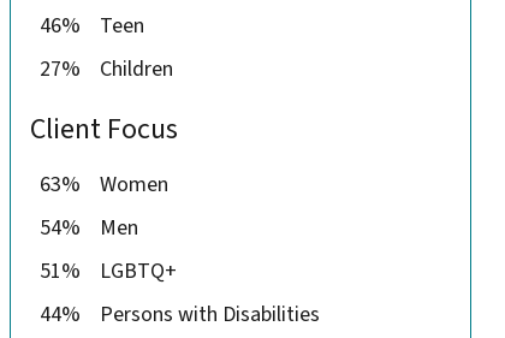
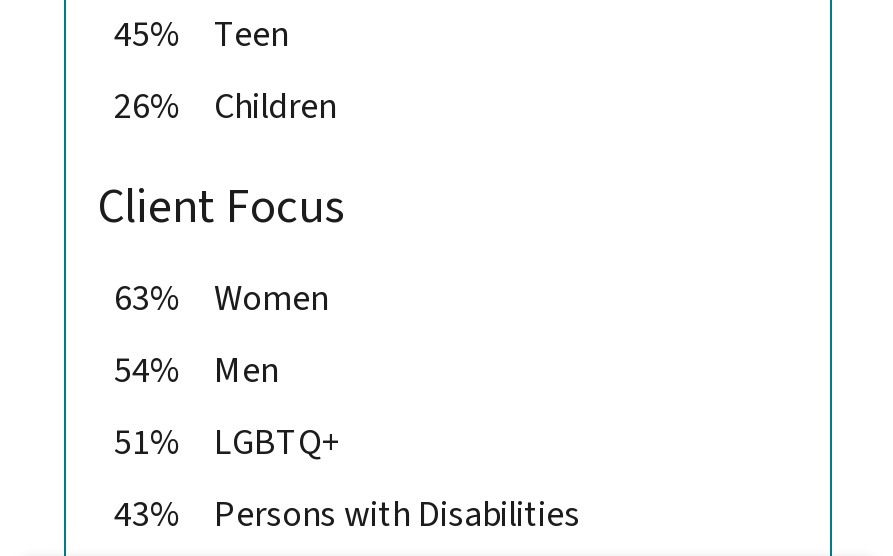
[40,10,144,41] 46% Teen -> [114,11,288,61] 45% Teen
[40,54,173,84] 27% Children -> [114,83,336,133] 26% Children
[40,299,320,329] 44% Persons with Disabilities -> [114,491,580,541] 43% Persons with Disabilities

